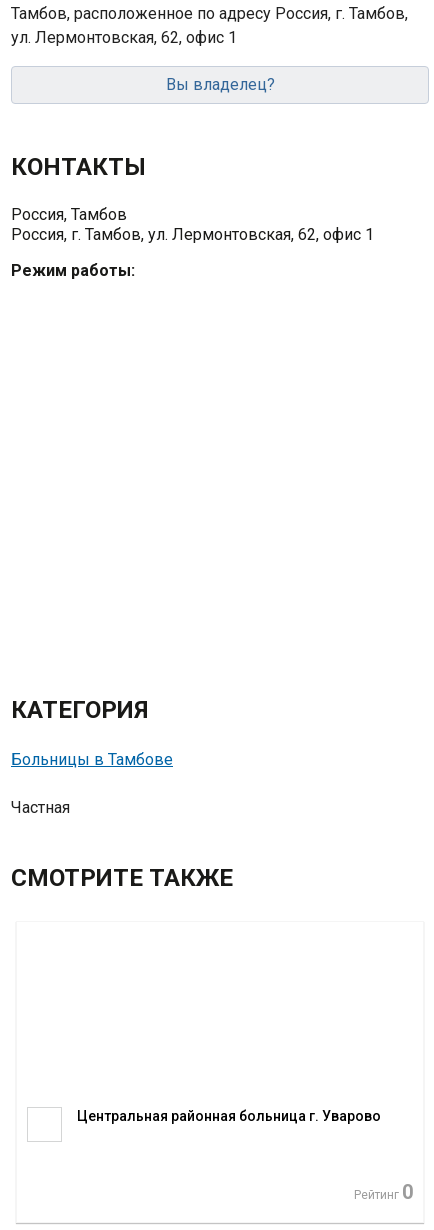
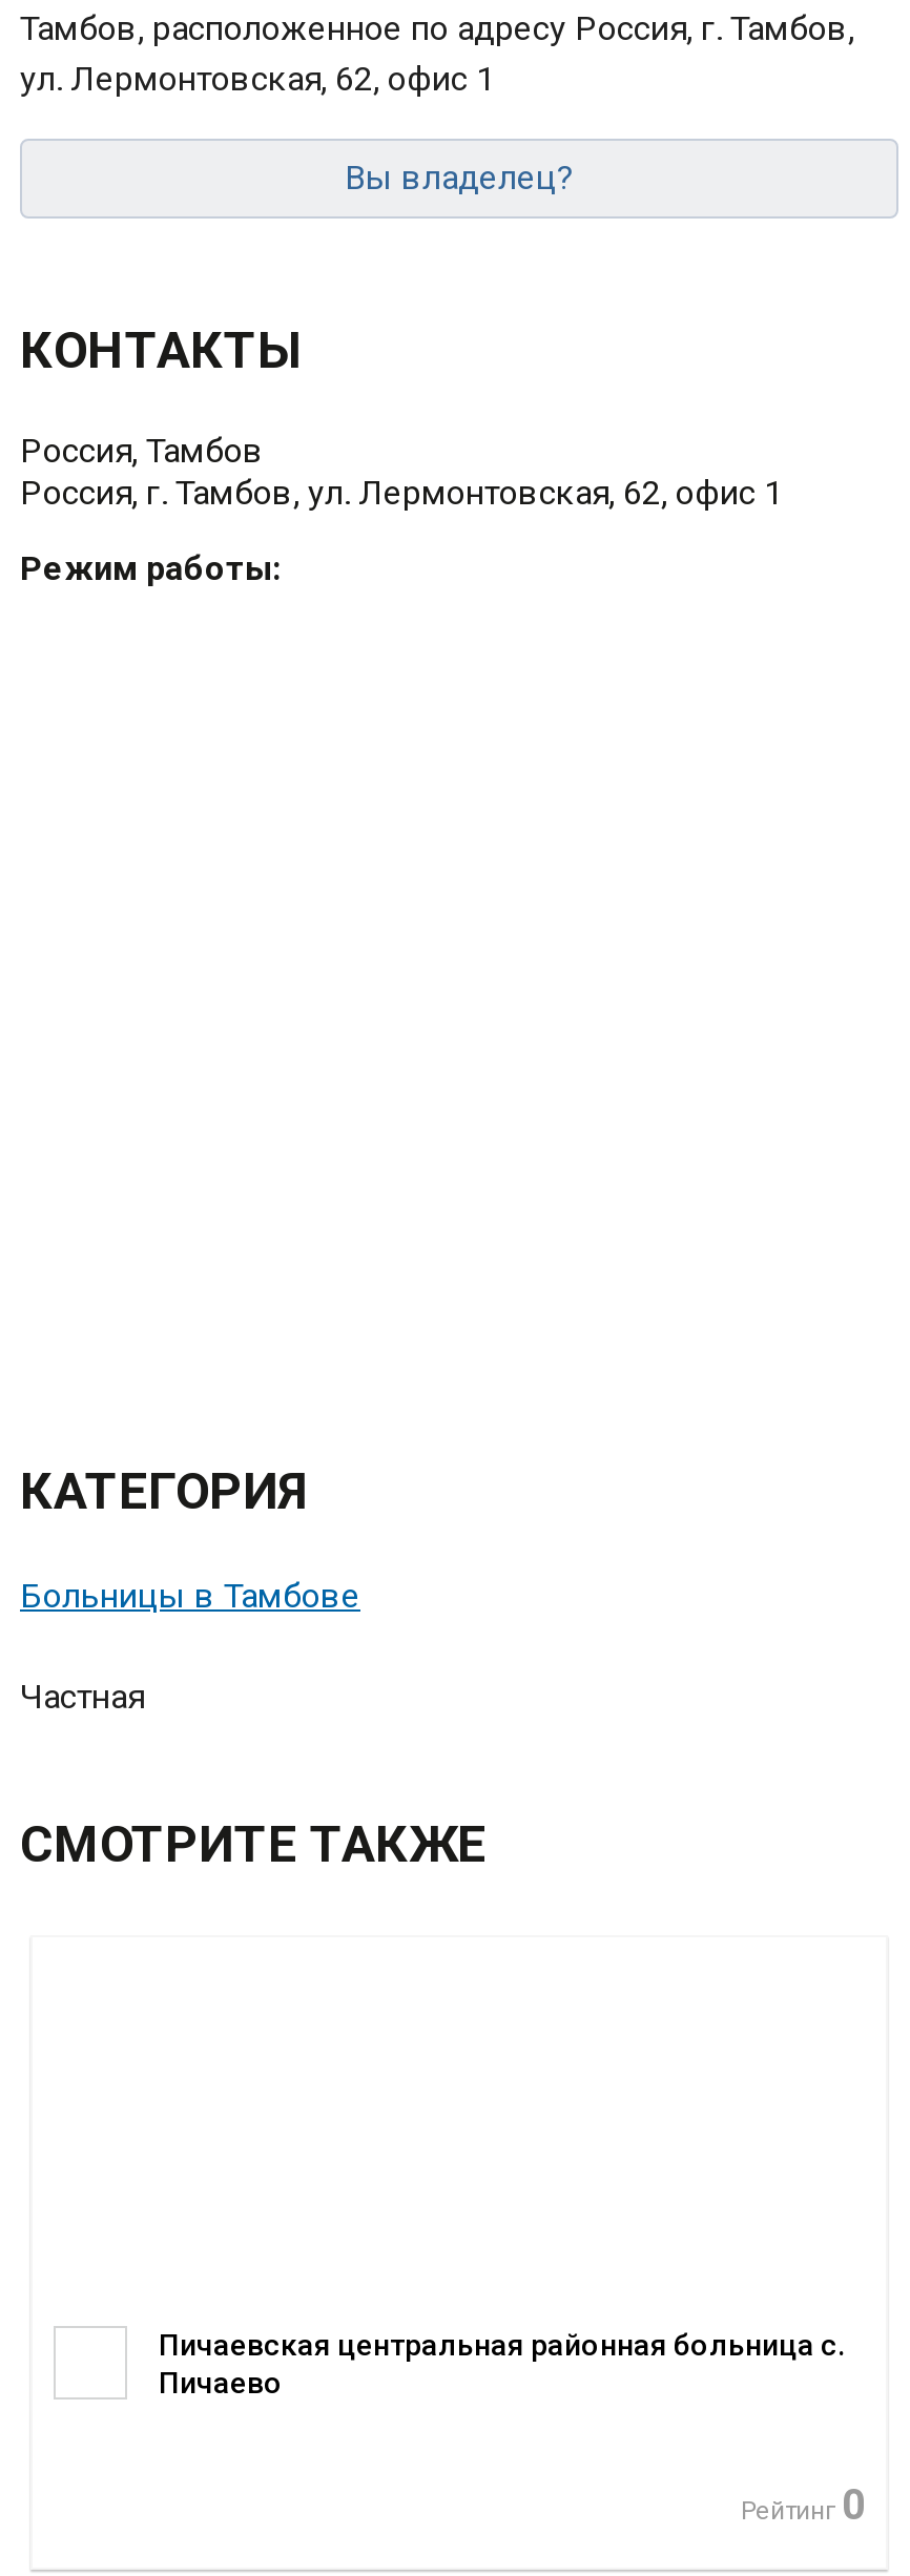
[77,1108,381,1124] Центральная районная больница г. Уварово -> [159,2328,846,2400] Пичаевская центральная районная больница с. | Пичаево

